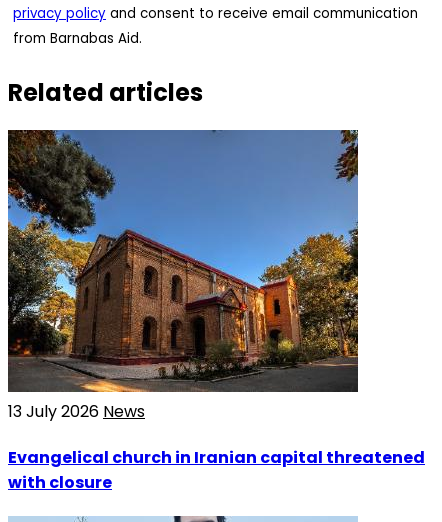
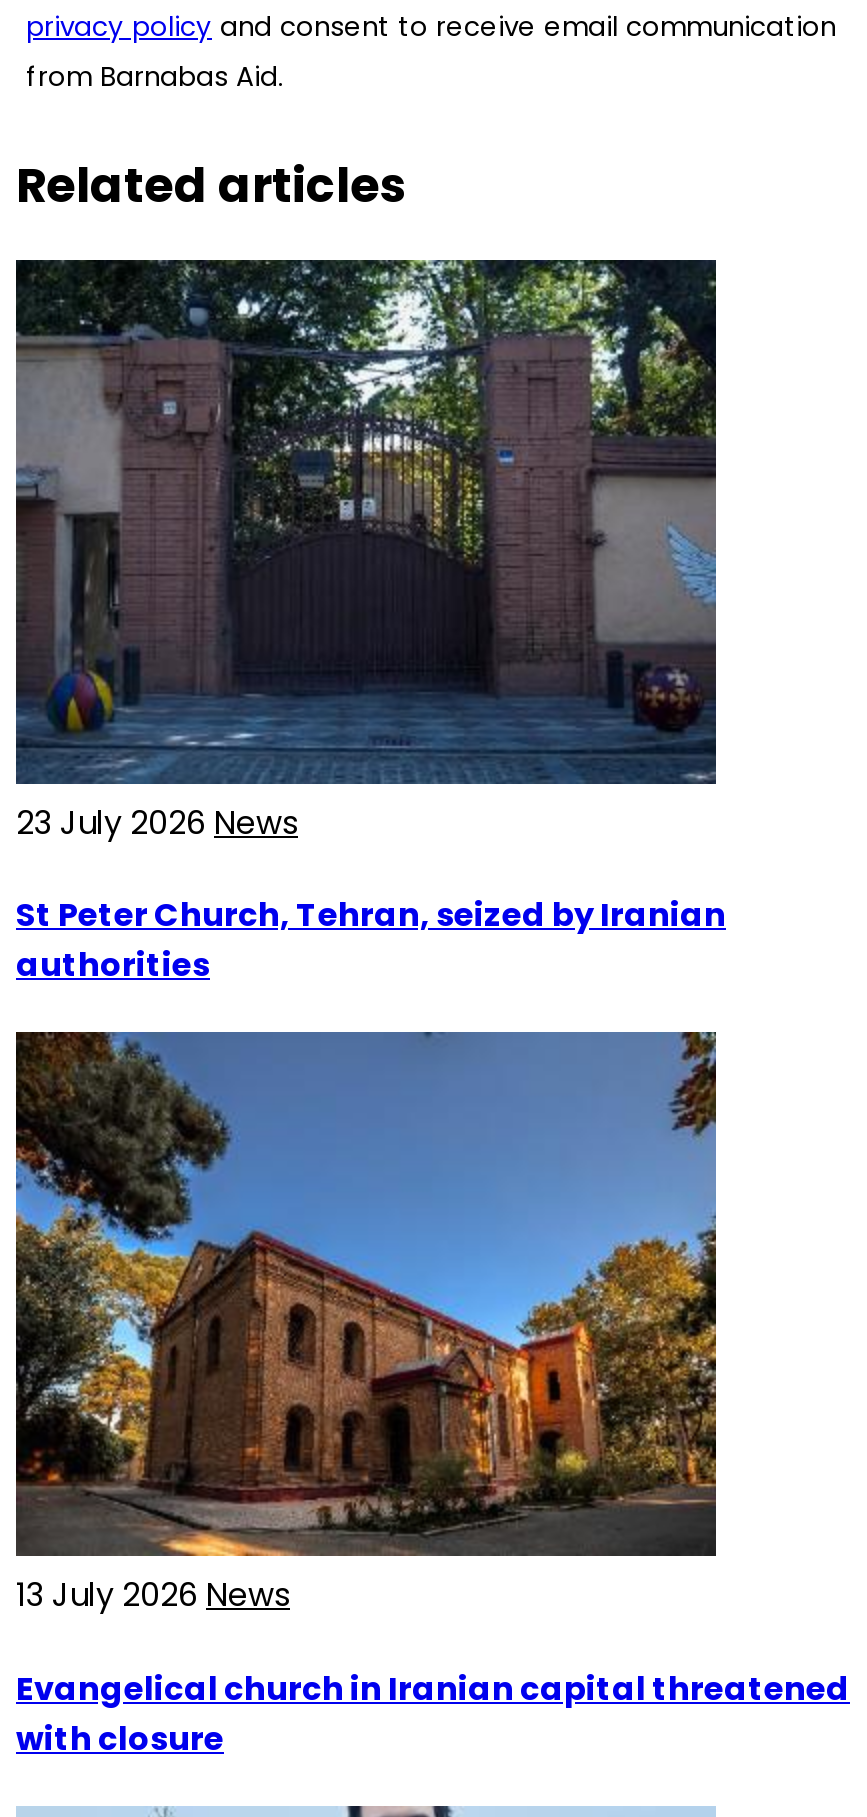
none -> [14,258,726,988] [image] | 23 July 2026 News | St Peter Church, Tehran, seized by Iranian | authorities

